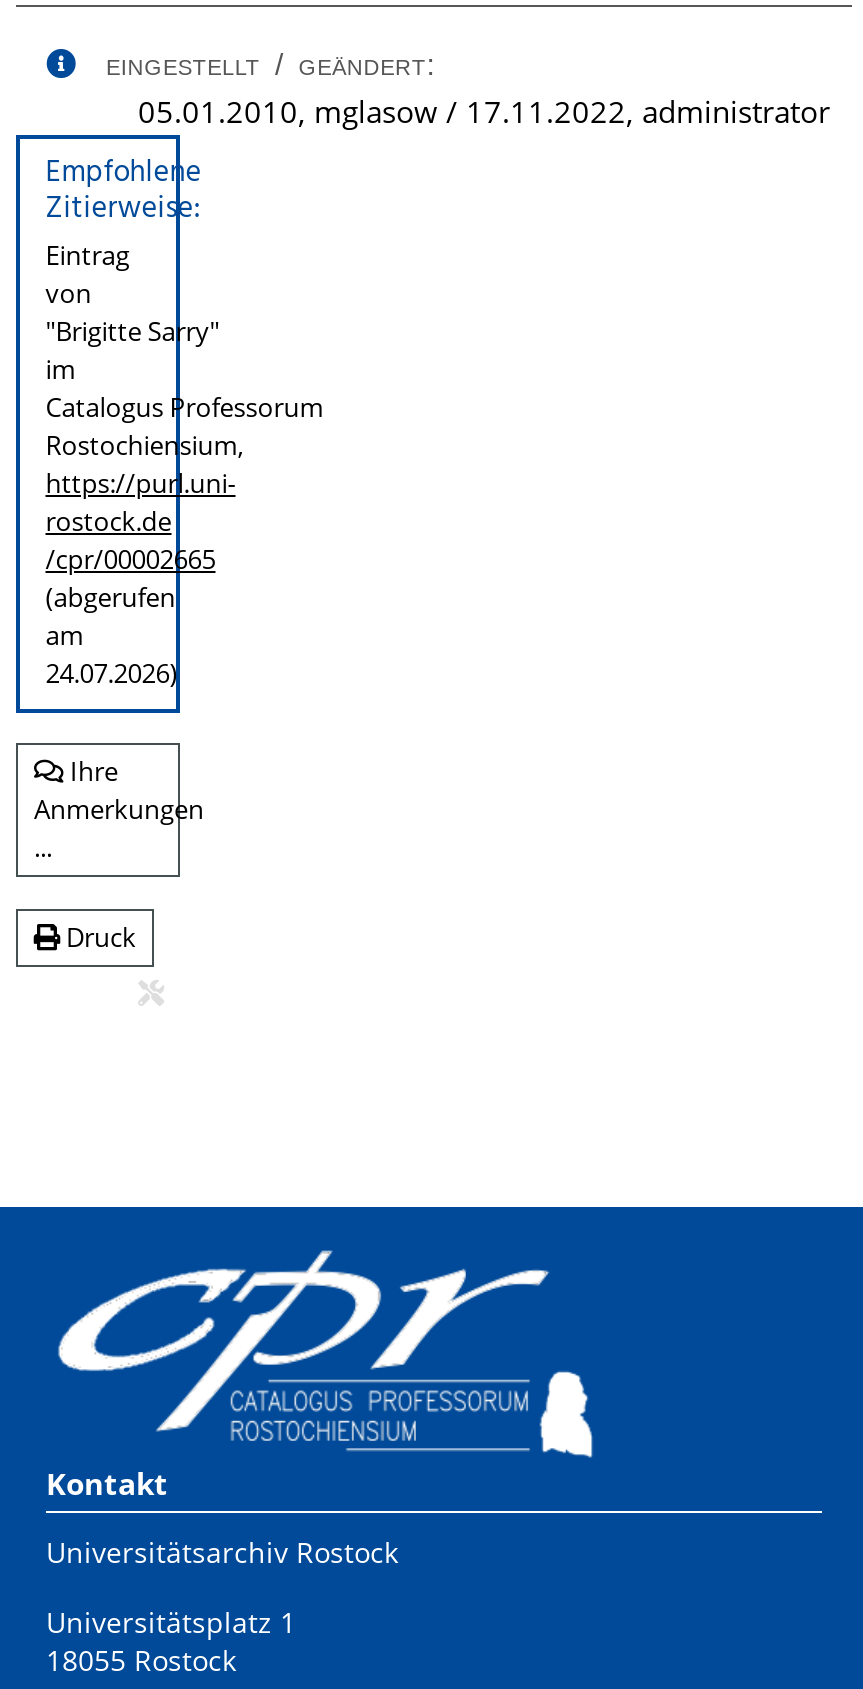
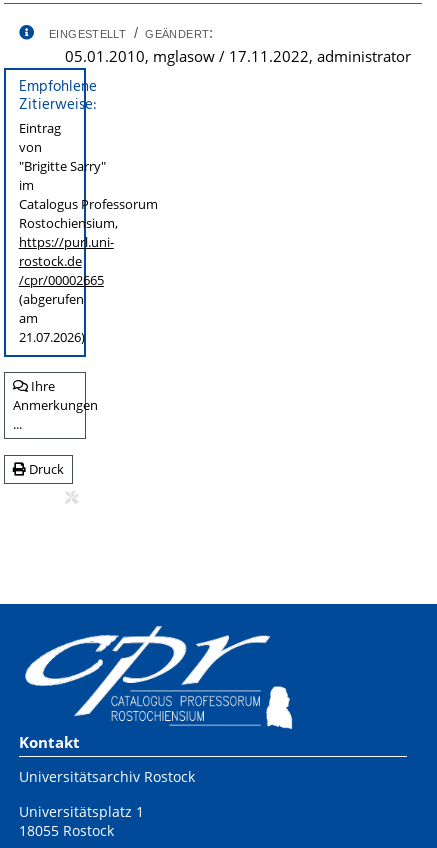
[46,655,178,691] 24.07.2026) -> [19,328,85,346] 21.07.2026)

